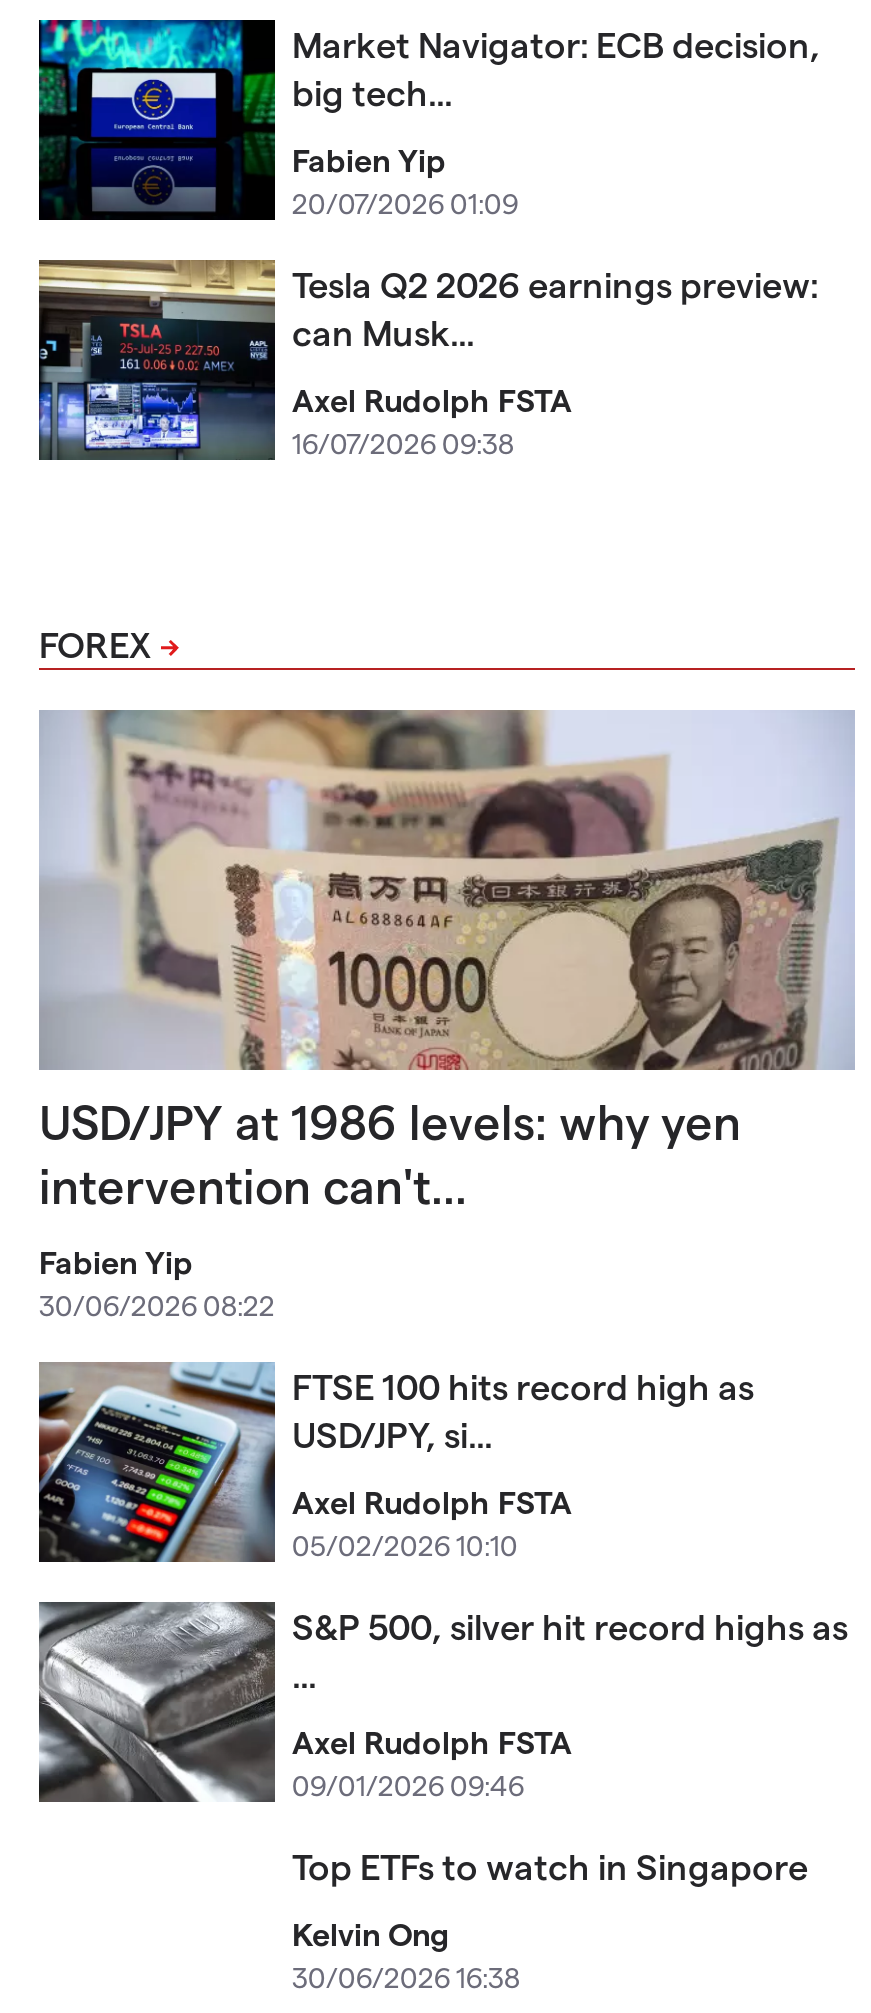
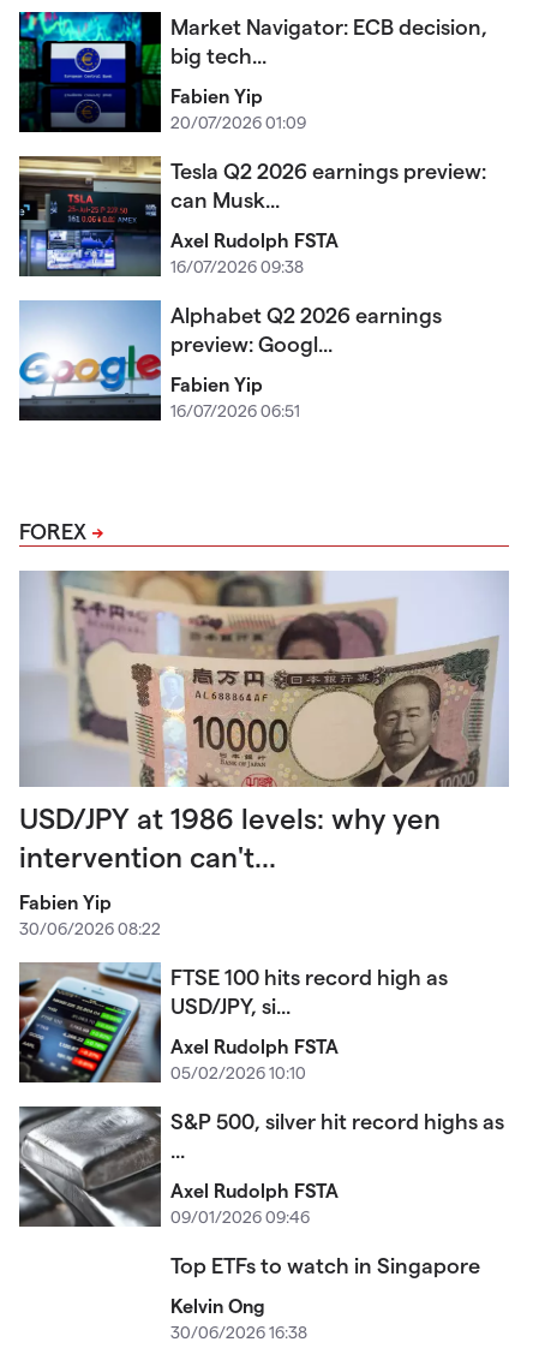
none -> [18,299,442,421] [image] | Alphabet Q2 2026 earnings | preview: Googl... | Fabien Yip | 16/07/2026 06:51

